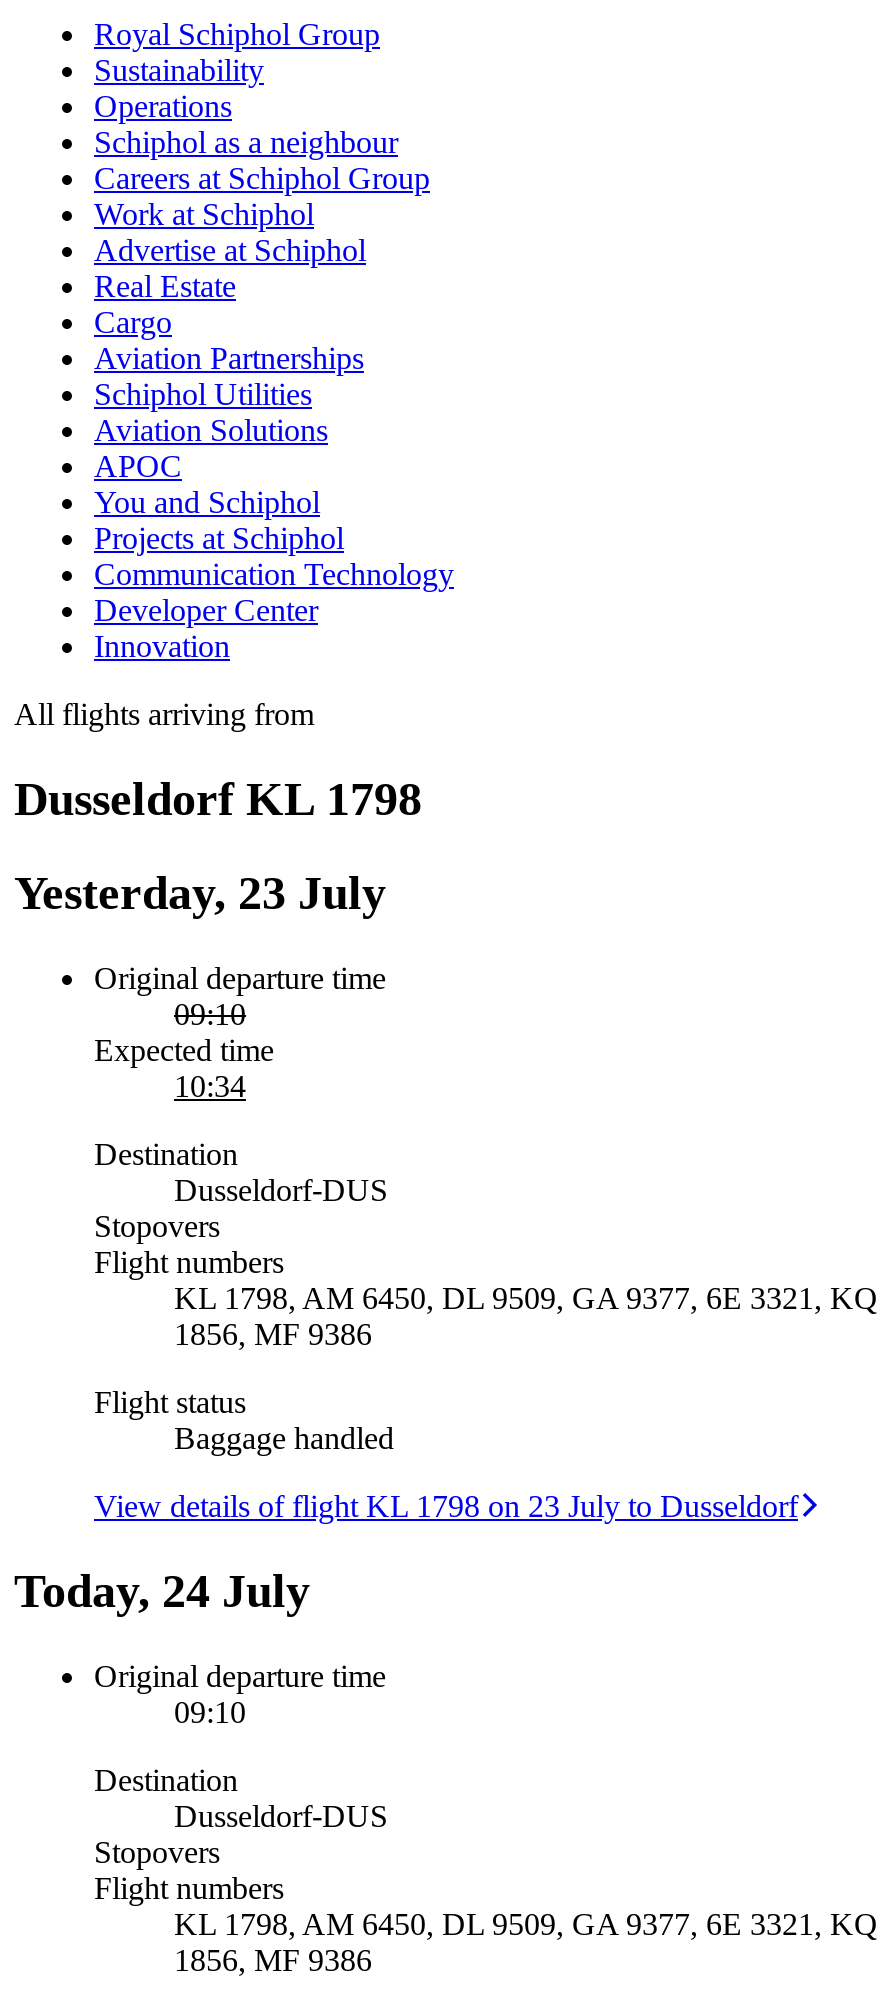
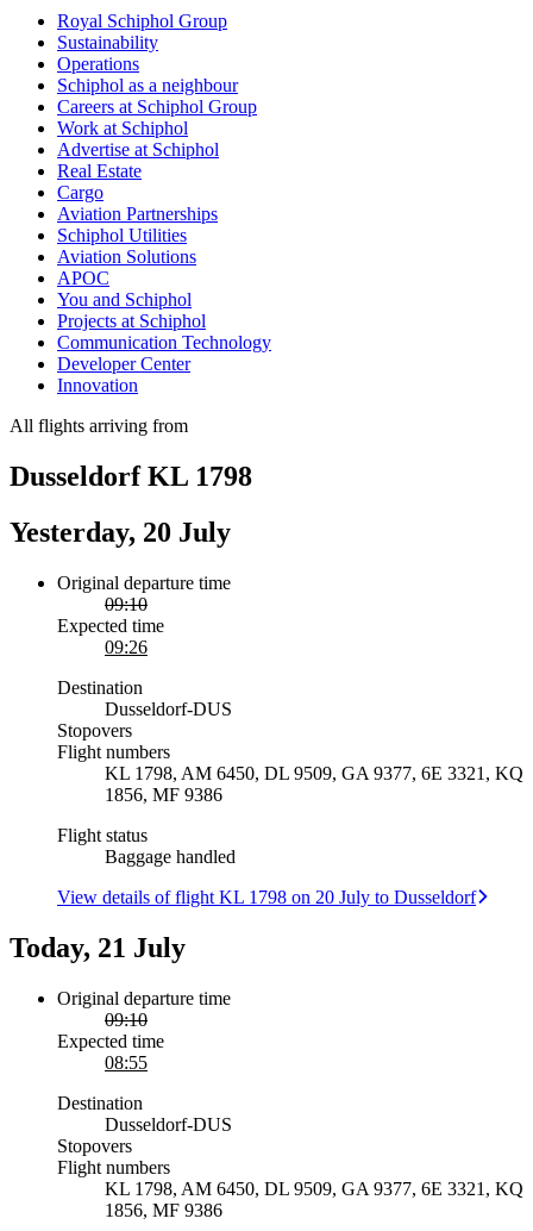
[14,867,386,919] Yesterday, 23 July -> [10,516,231,547] Yesterday, 20 July
[174,1068,246,1102] 10:34 -> [105,637,148,657] 09:26
[94,1488,798,1522] View details of flight KL 1798 on 23 July to Dusseldorf -> [57,887,476,907] View details of flight KL 1798 on 20 July to Dusseldorf
[14,1564,310,1616] Today, 24 July -> [10,932,186,963] Today, 21 July
none -> [57,1030,164,1072] Expected time | 08:55

